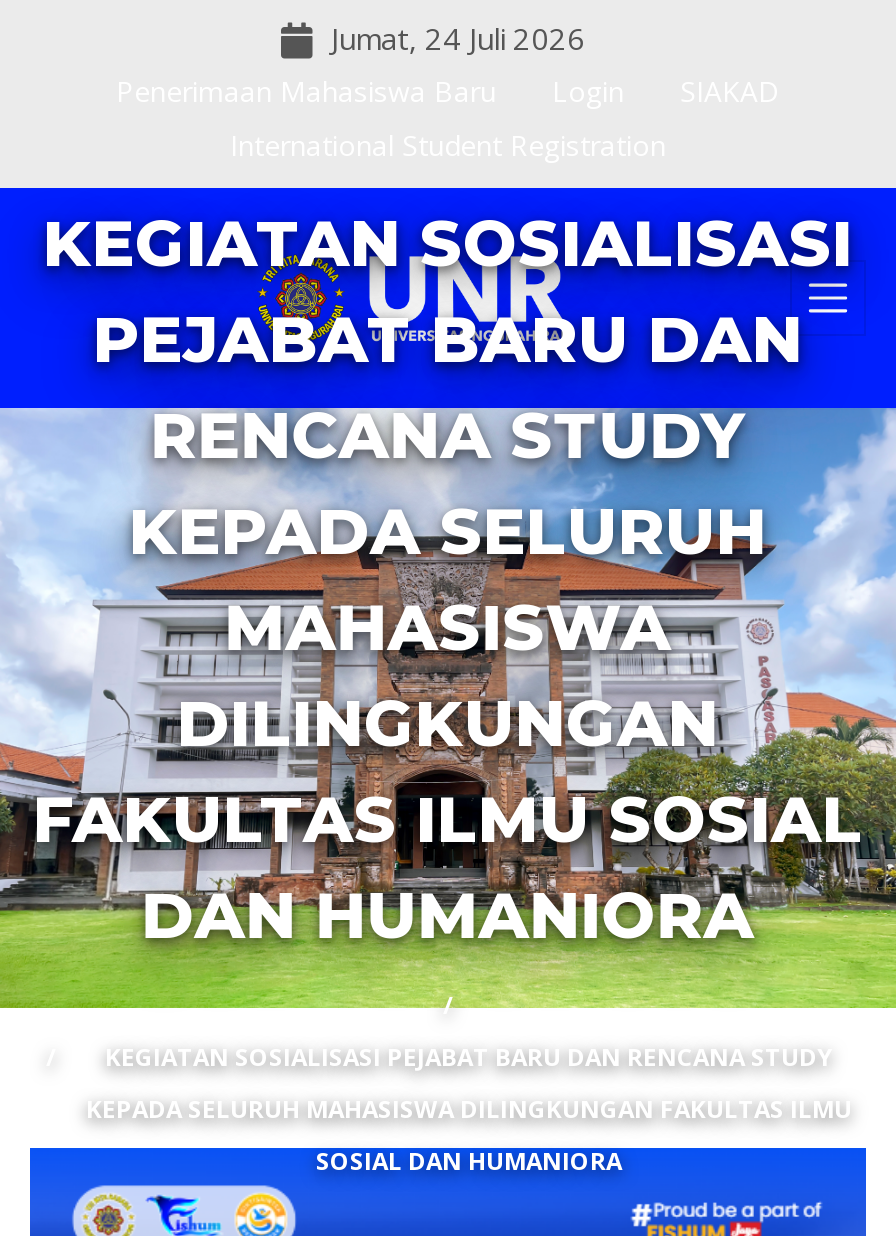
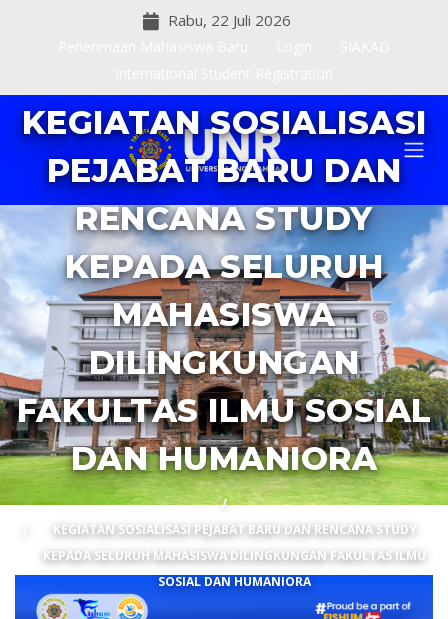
[331,18,585,58] Jumat, 24 Juli 2026 -> [167,10,290,30] Rabu, 22 Juli 2026

